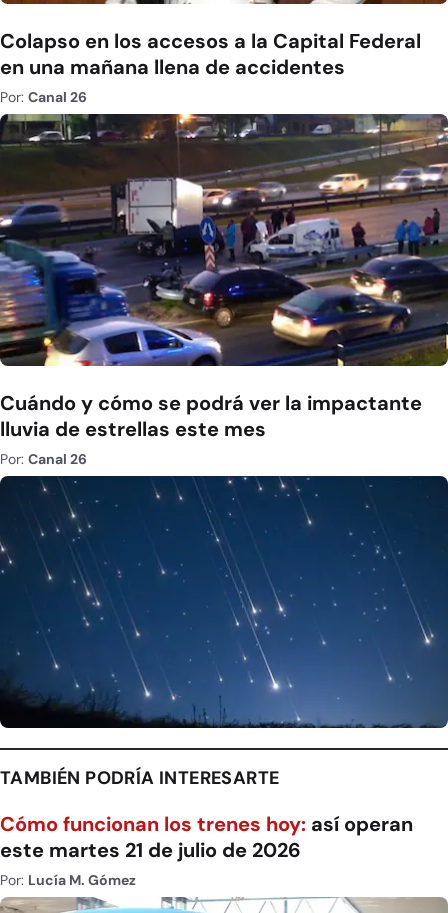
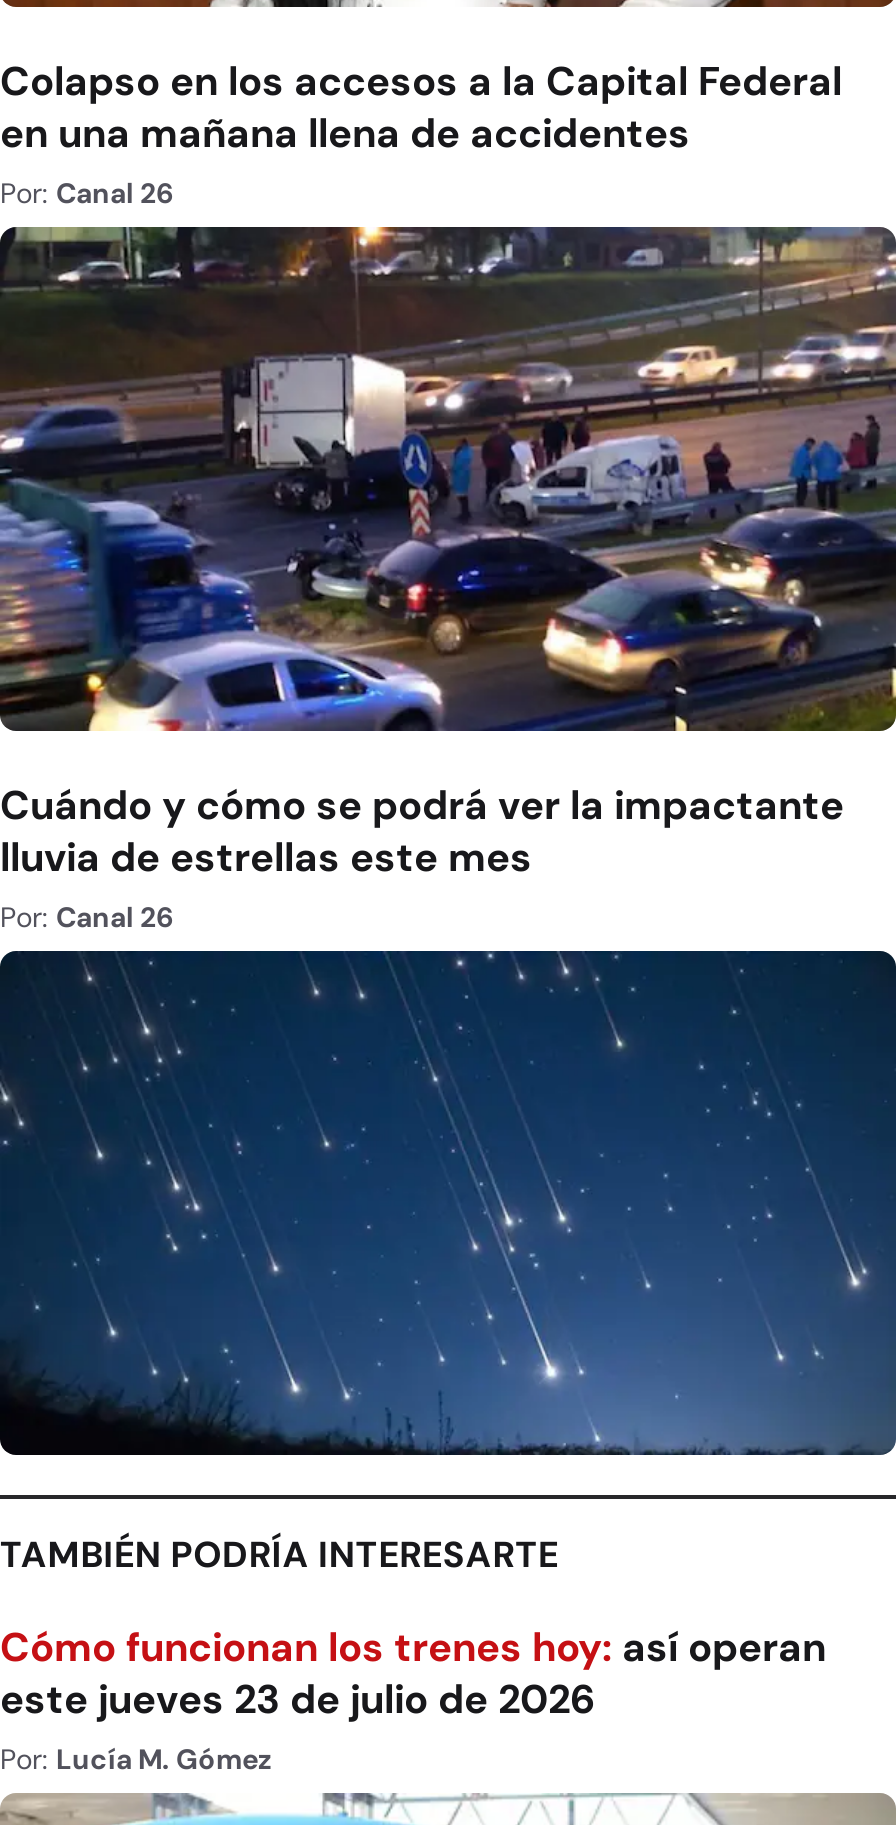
[0,837,301,863] este martes 21 de julio de 2026 -> [0,1674,596,1726] este jueves 23 de julio de 2026

